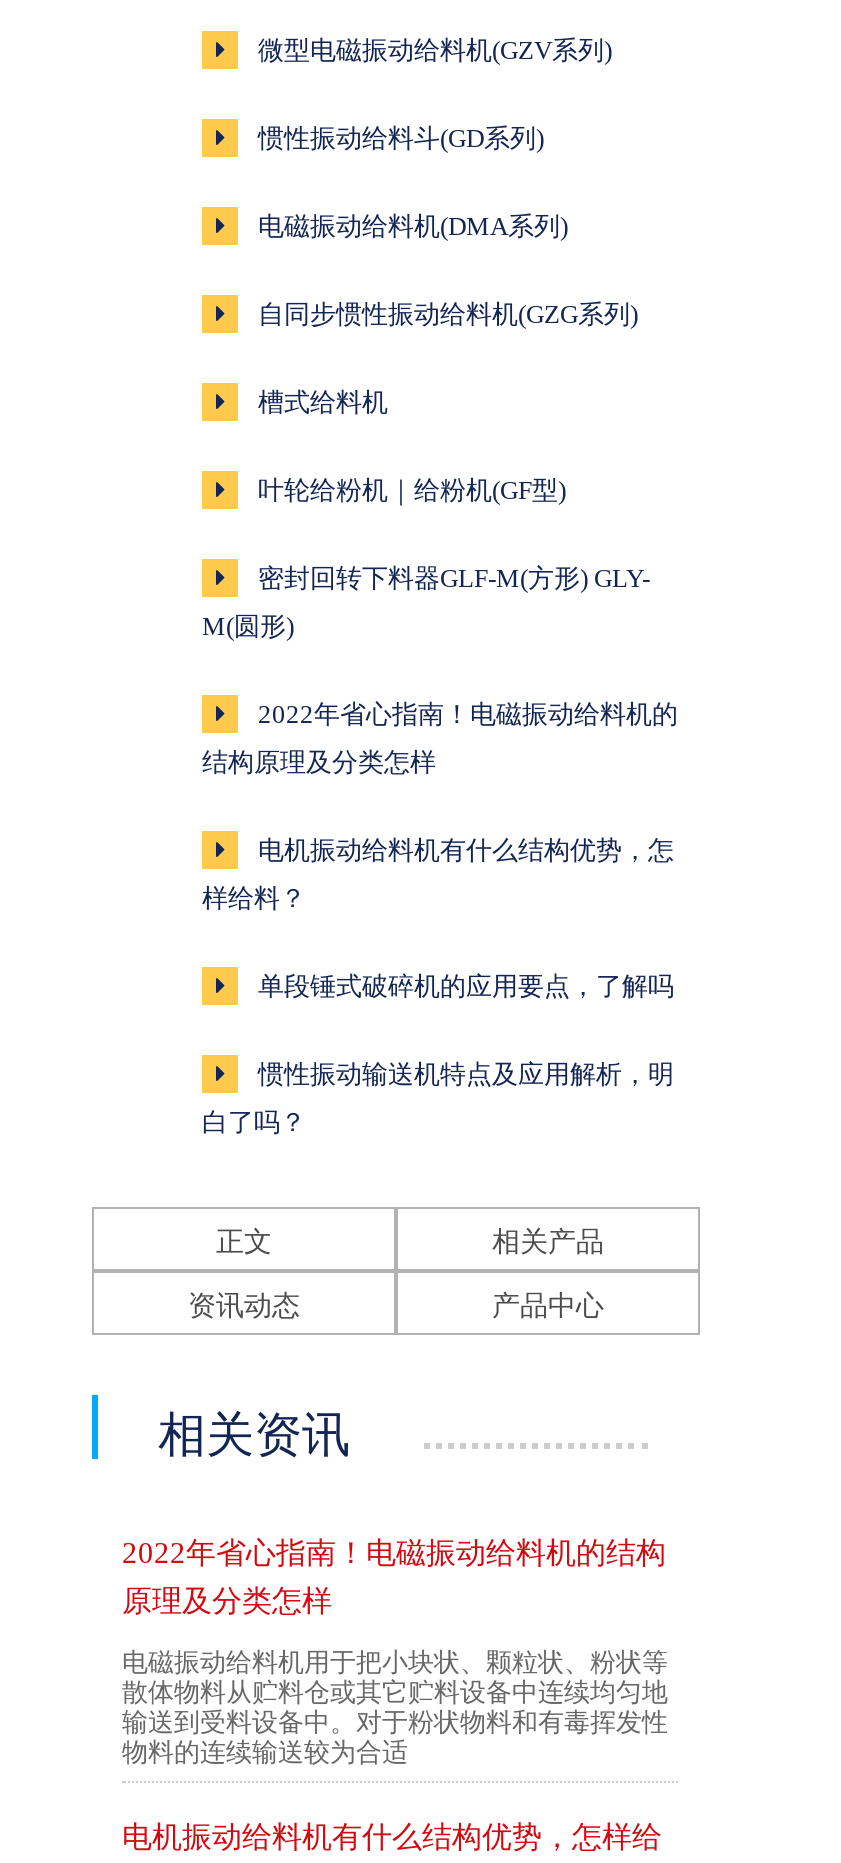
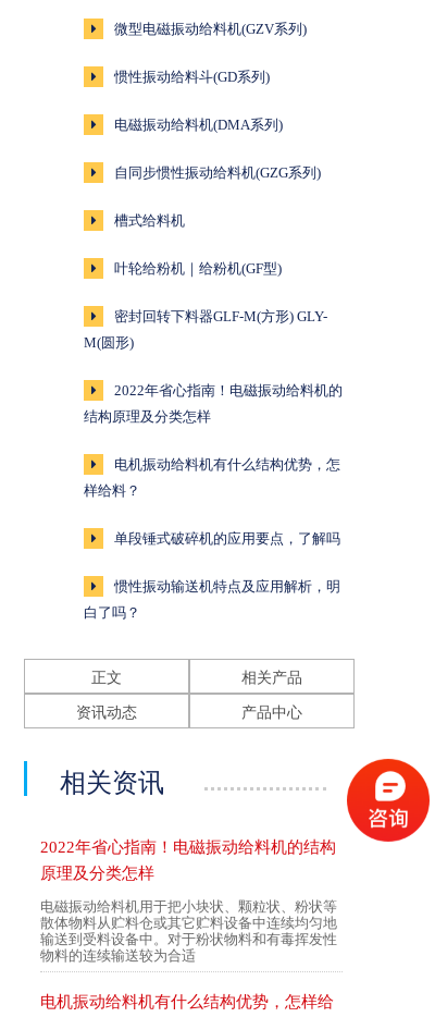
none -> [346,758,431,843] [image]

